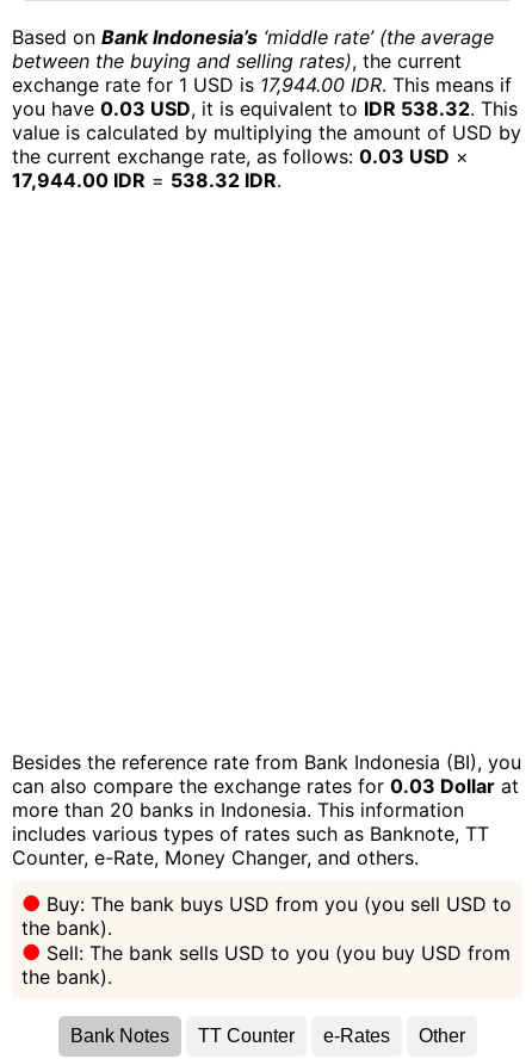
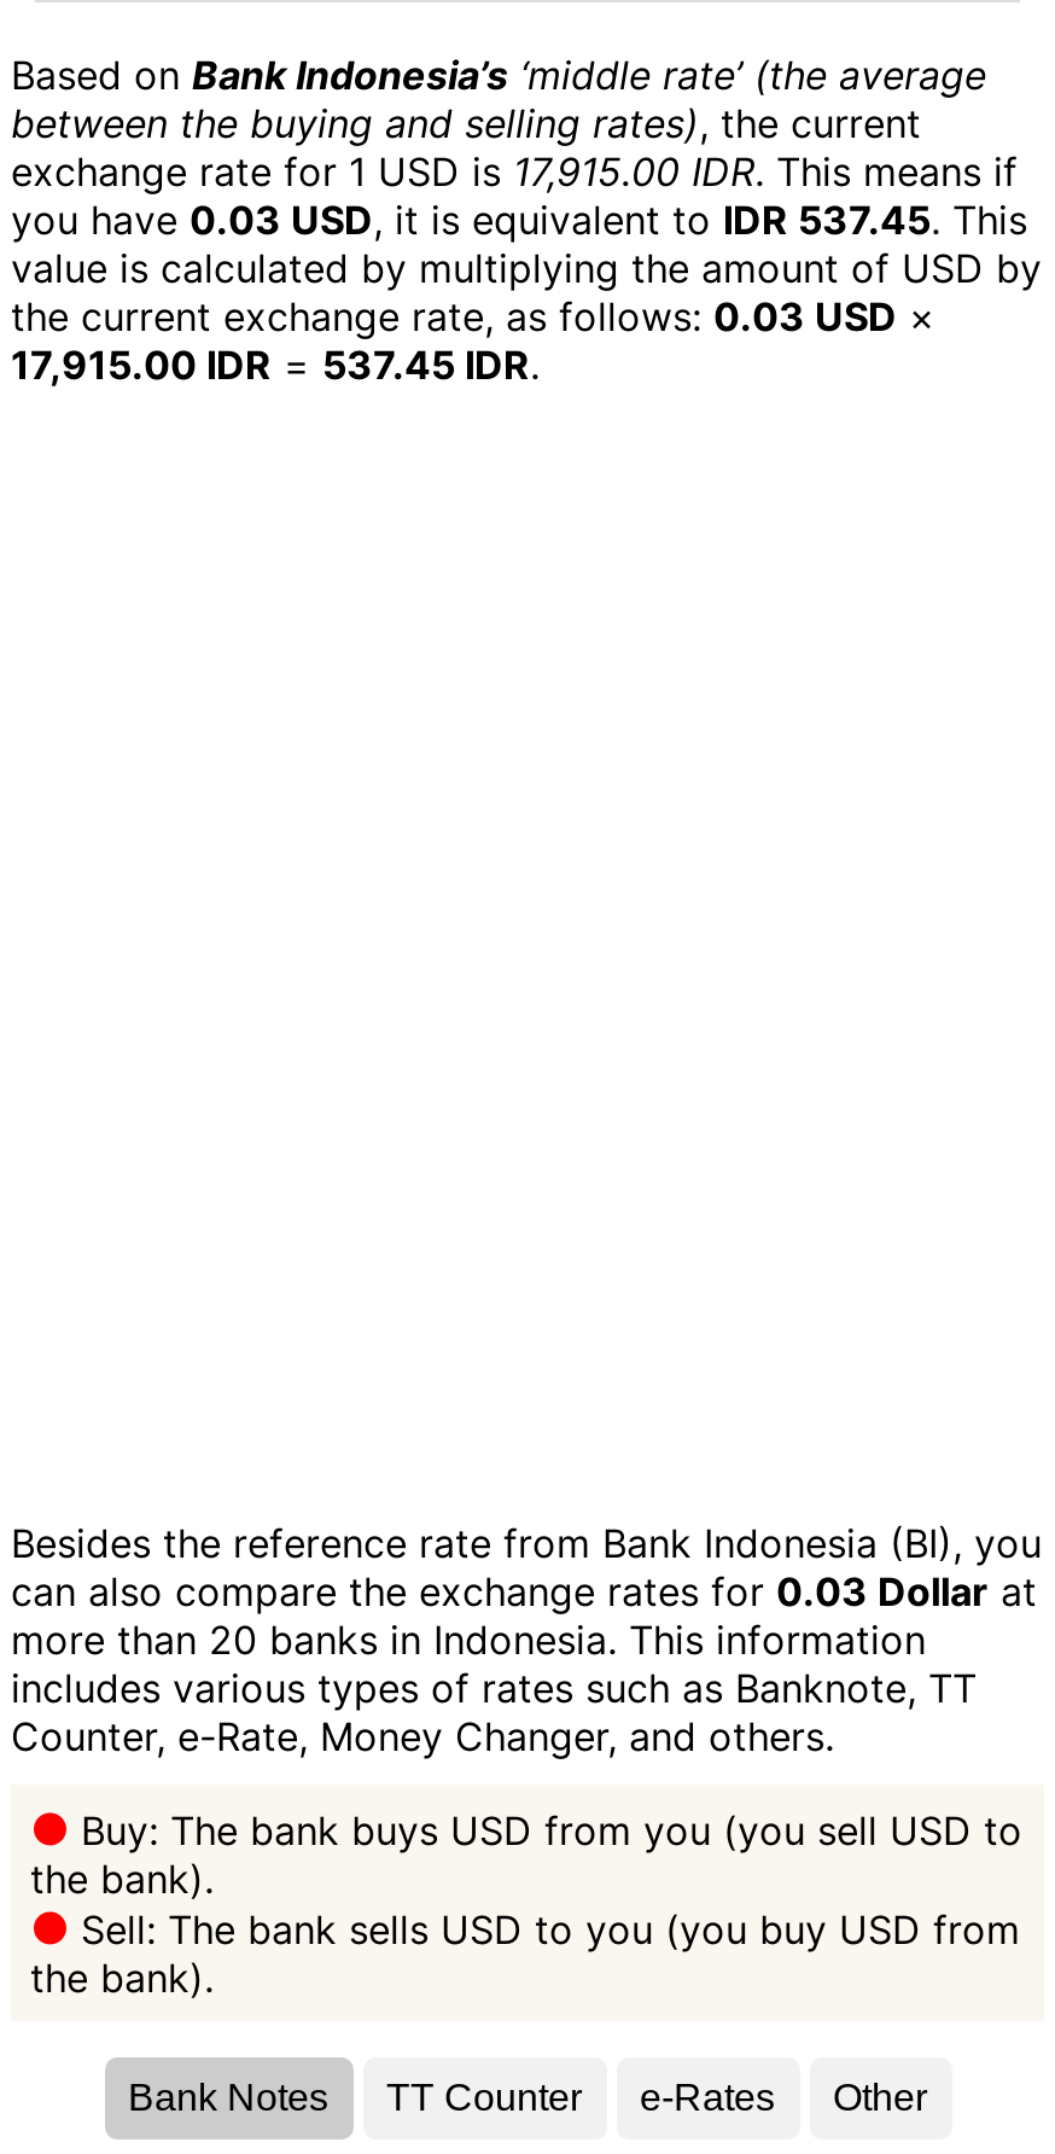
[12,73,512,97] exchange rate for 1 USD is 17,944.00 IDR. This means if -> [11,147,1018,196] exchange rate for 1 USD is 17,915.00 IDR. This means if
[12,97,518,120] you have 0.03 USD, it is equivalent to IDR 538.32. This -> [11,196,1027,244] you have 0.03 USD, it is equivalent to IDR 537.45. This
[12,168,282,192] 17,944.00 IDR = 538.32 IDR. -> [11,340,540,389] 17,915.00 IDR = 537.45 IDR.

